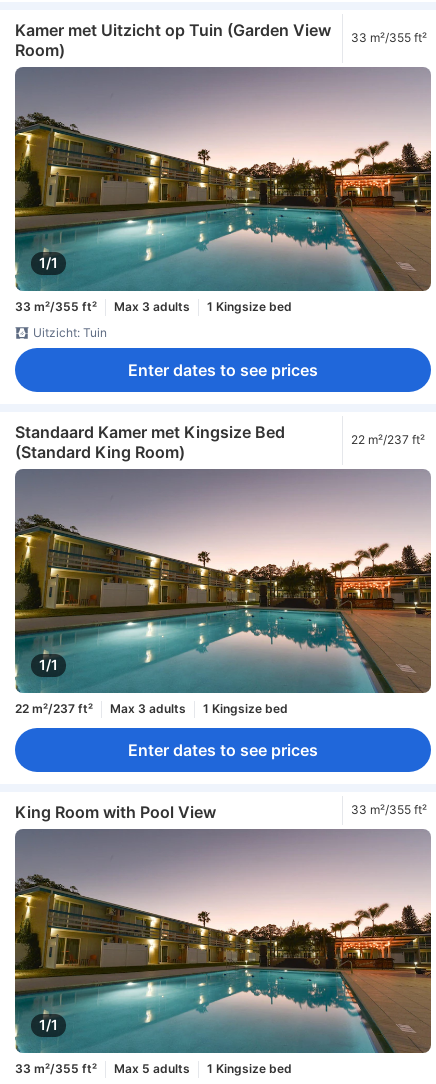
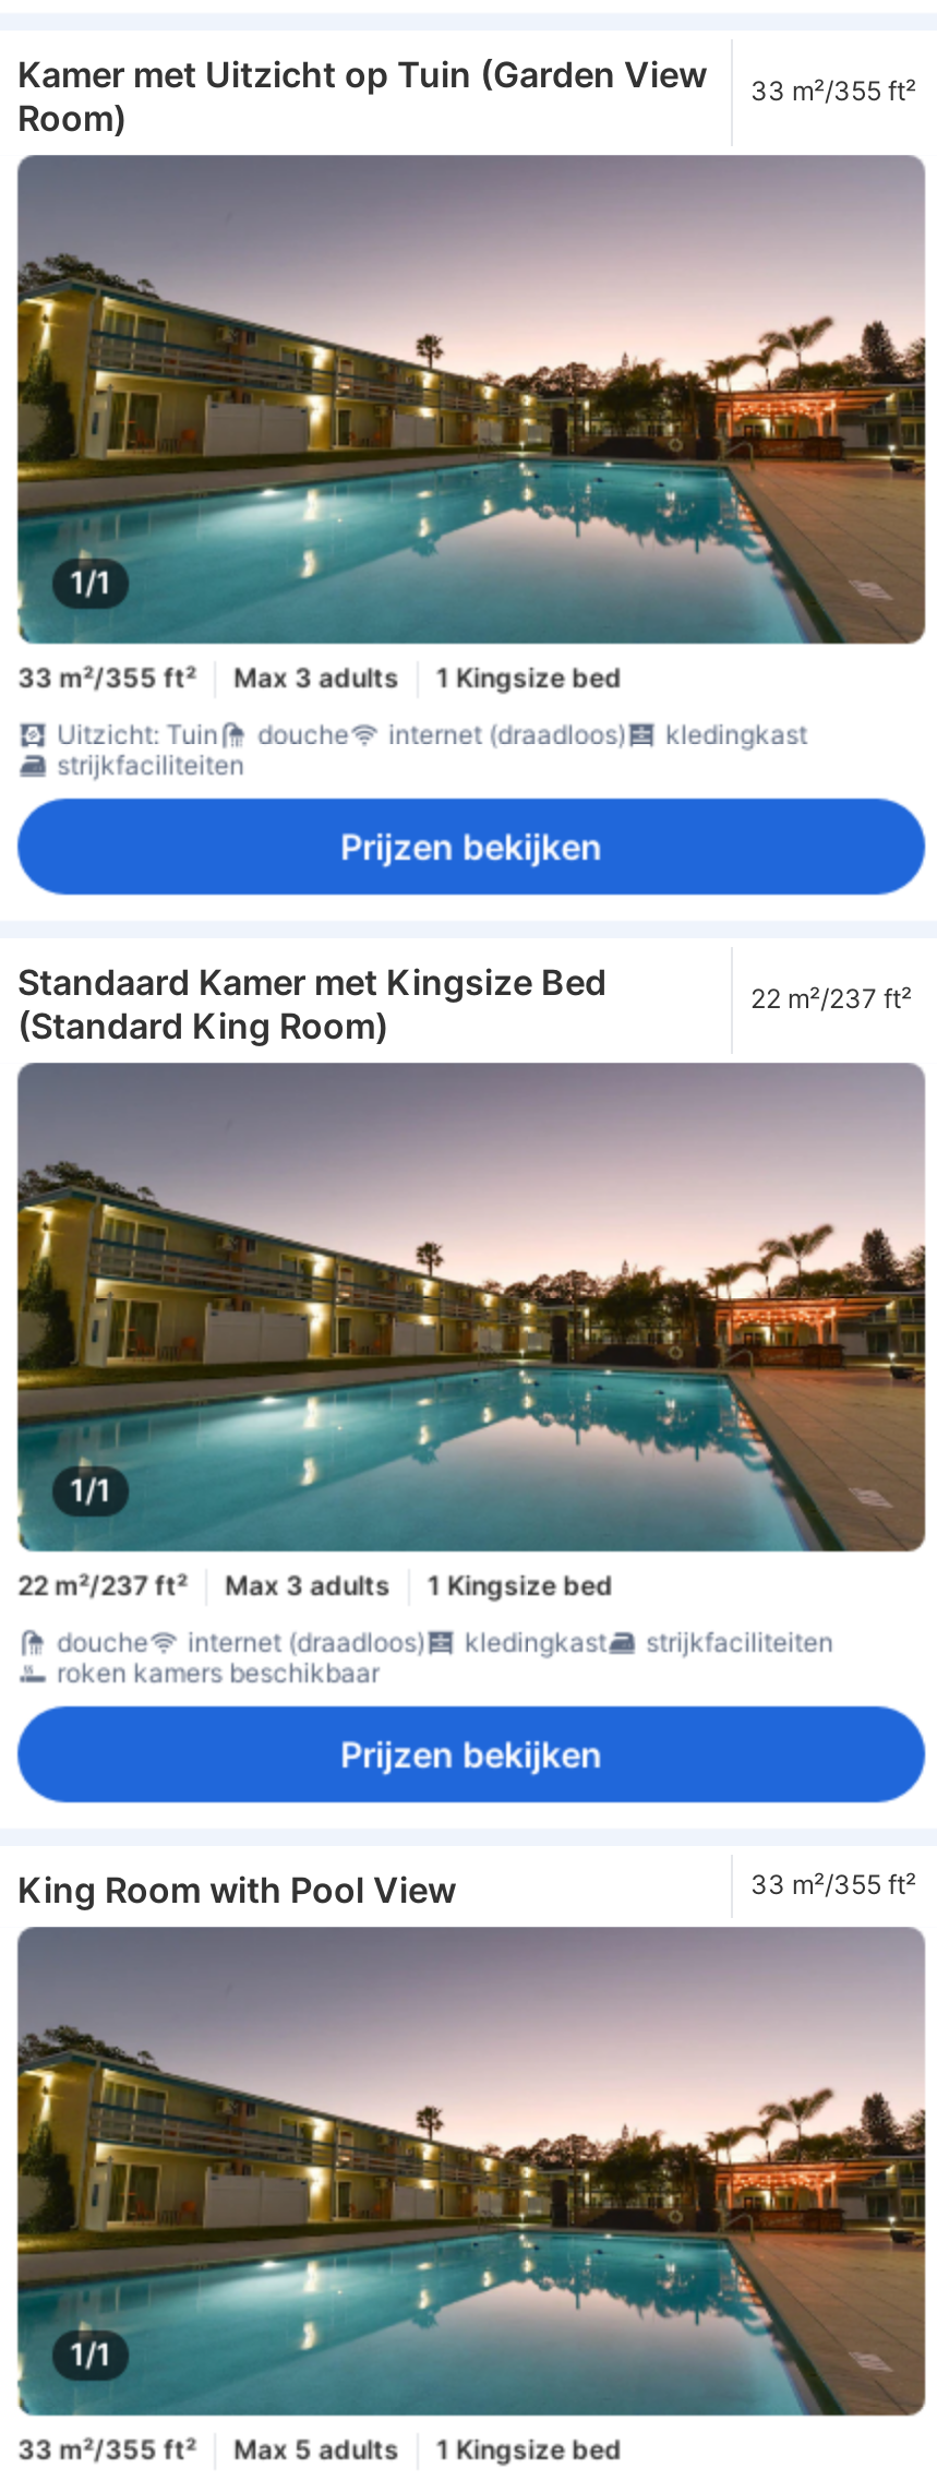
[128,360,318,380] Enter dates to see prices -> [57,717,807,868] douche | internet (draadloos) | kledingkast | strijkfaciliteiten | Prijzen bekijken
[128,740,318,760] Enter dates to see prices -> [57,1625,833,1776] douche | internet (draadloos) | kledingkast | strijkfaciliteiten | roken kamers beschikbaar | Prijzen bekijken

